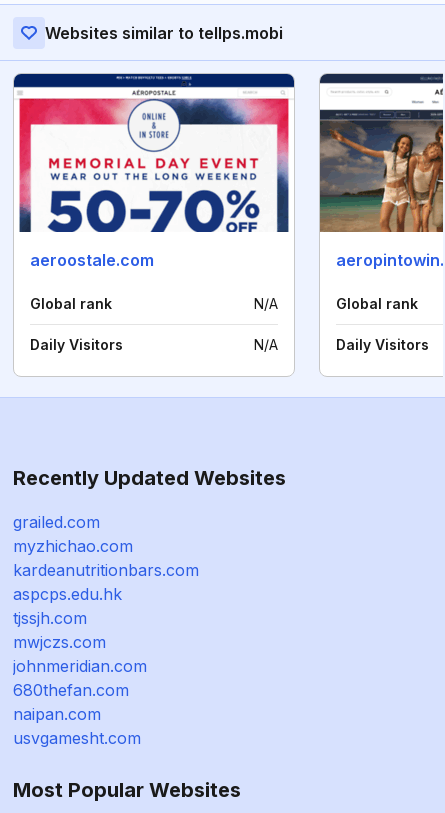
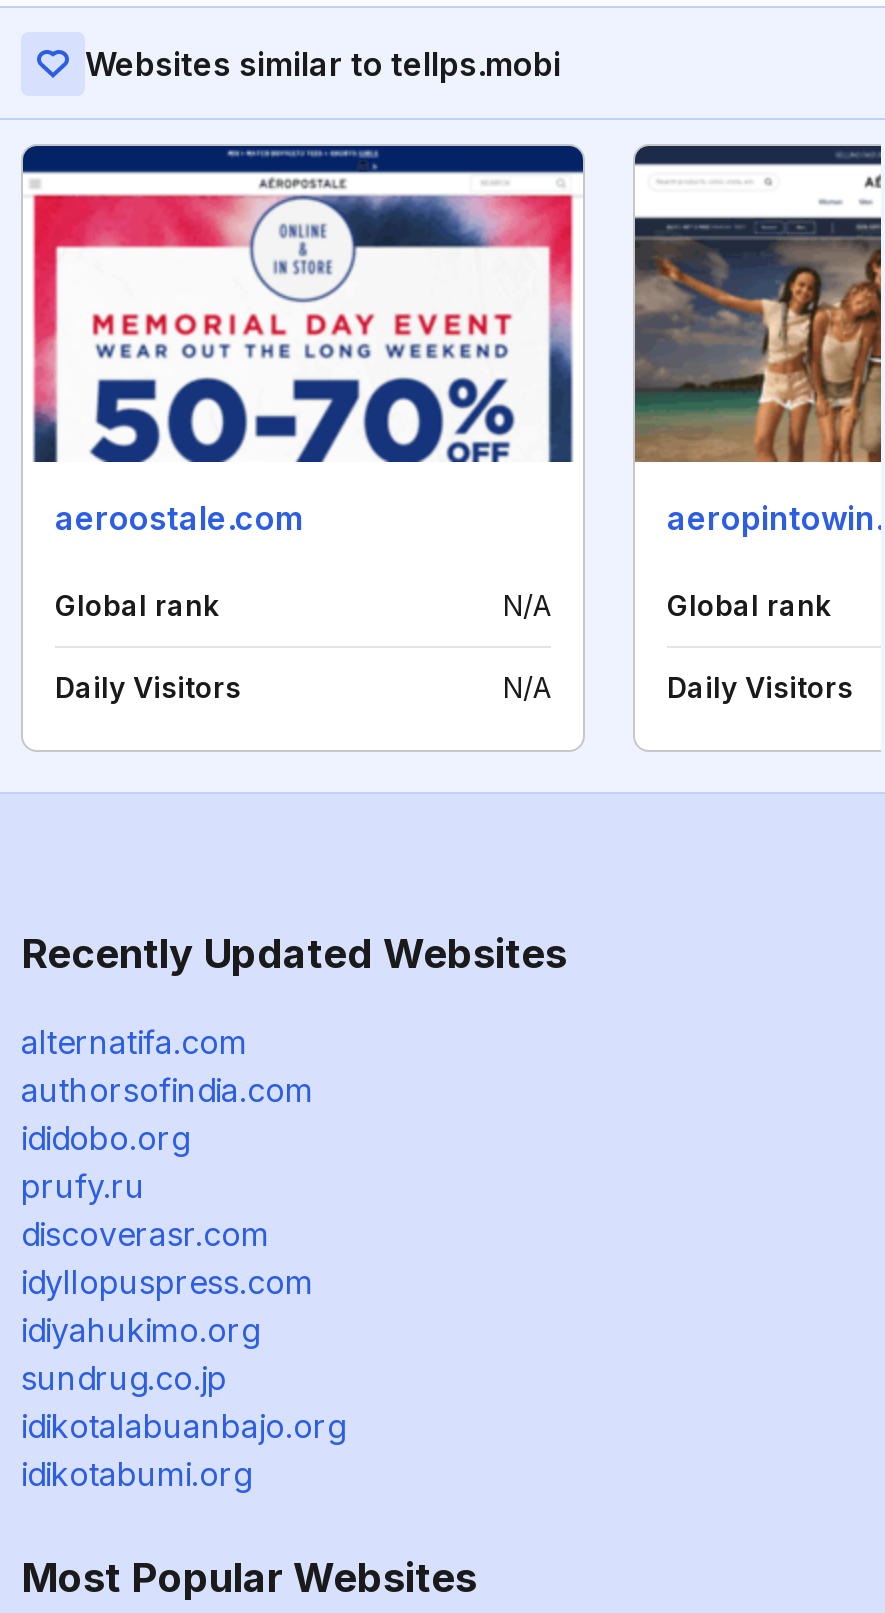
[13,512,199,748] grailed.com | myzhichao.com | kardeanutritionbars.com | aspcps.edu.hk | tjssjh.com | mwjczs.com | johnmeridian.com | 680thefan.com | naipan.com | usvgamesht.com -> [21,1022,345,1494] alternatifa.com | authorsofindia.com | ididobo.org | prufy.ru | discoverasr.com | idyllopuspress.com | idiyahukimo.org | sundrug.co.jp | idikotalabuanbajo.org | idikotabumi.org

